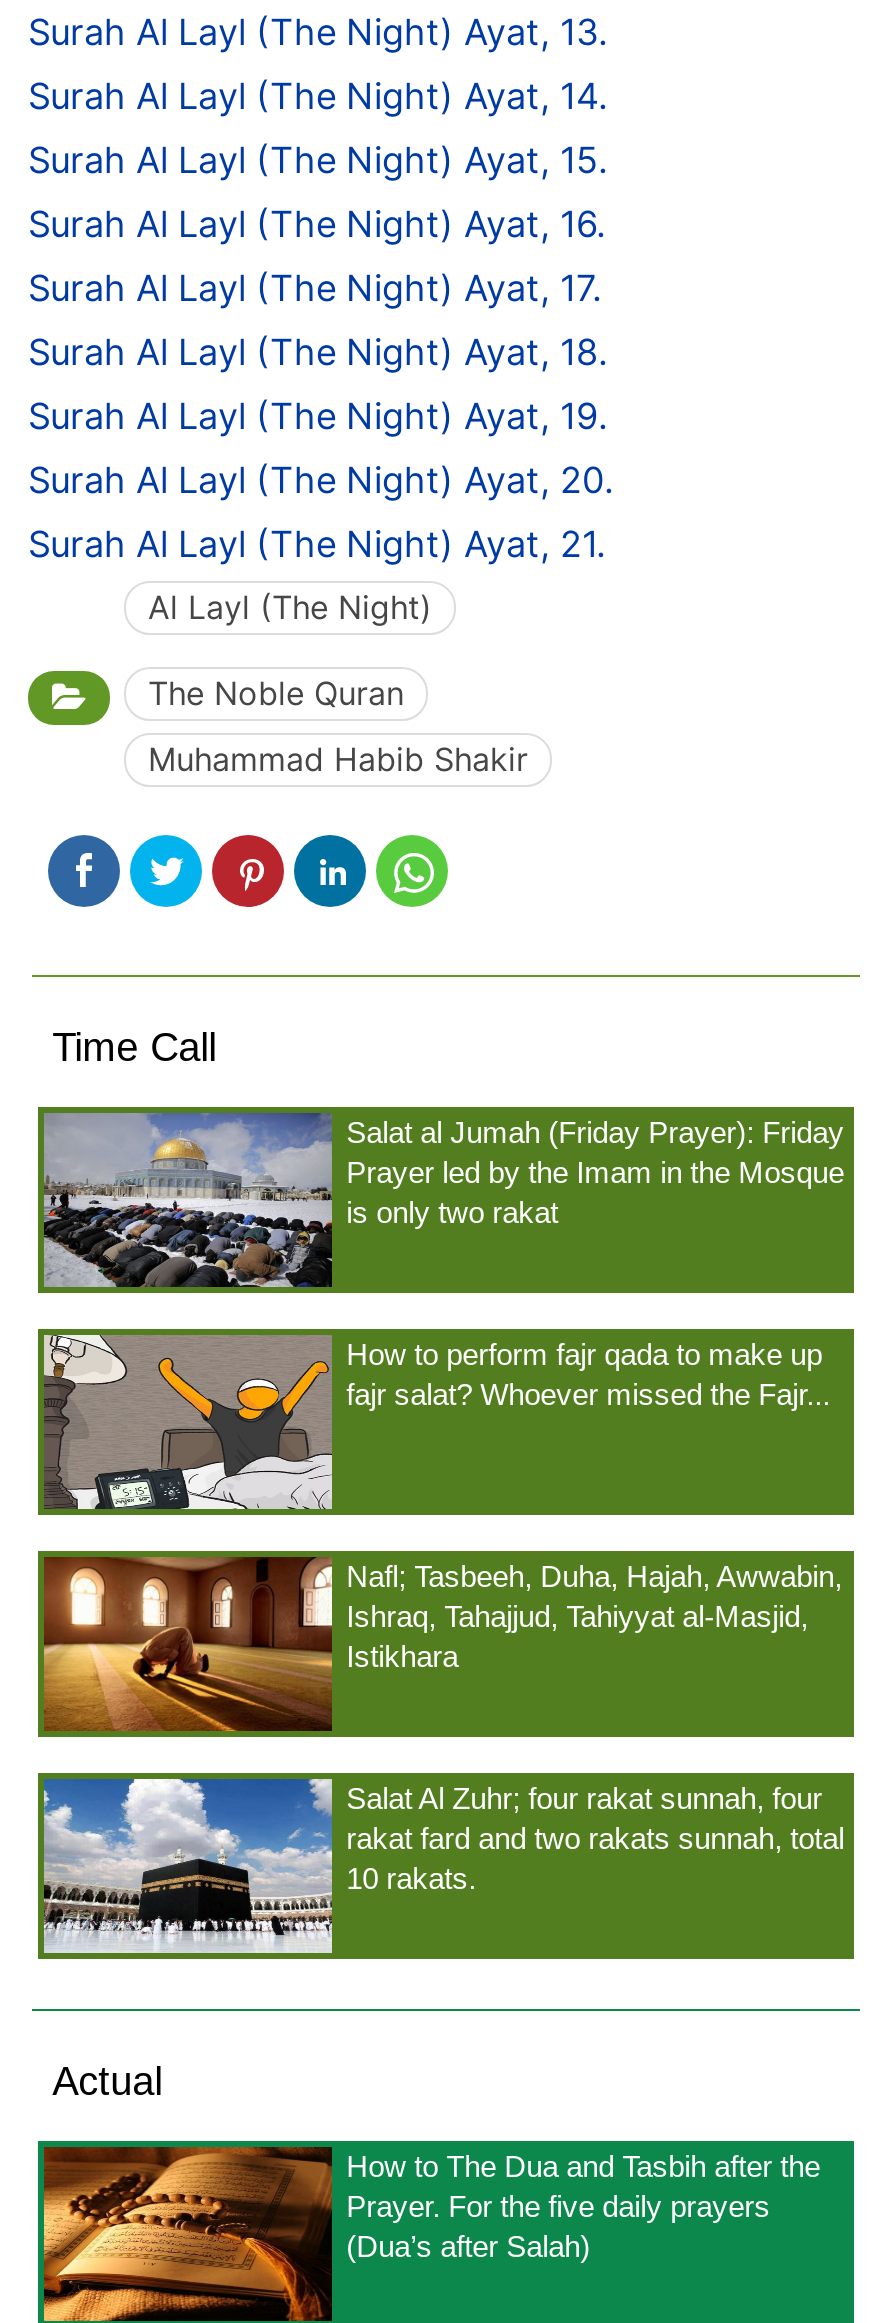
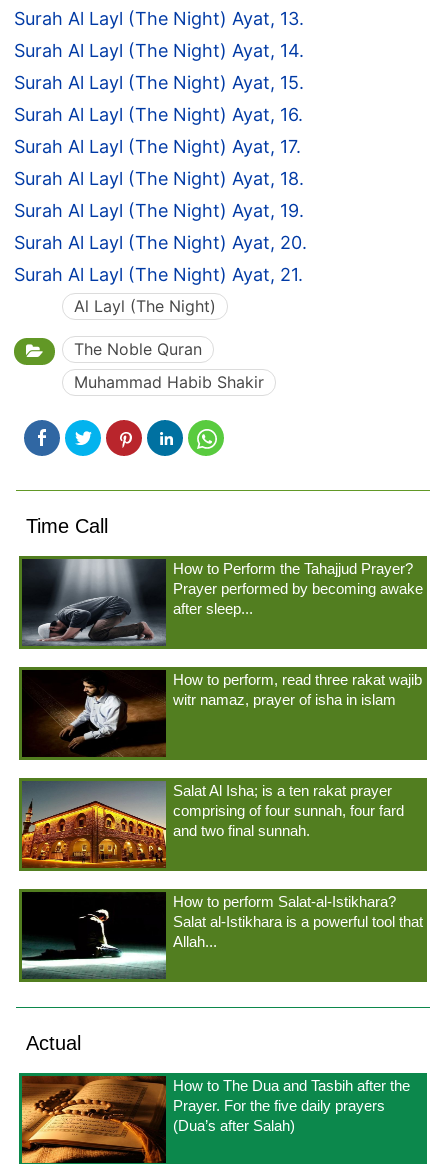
[42,1113,844,1289] [image] | Salat al Jumah (Friday Prayer): Friday | Prayer led by the Imam in the Mosque | is only two rakat -> [21,558,423,646] [image] | How to Perform the Tahajjud Prayer? | Prayer performed by becoming awake | after sleep...
[42,1333,830,1511] [image] | How to perform fajr qada to make up | fajr salat? Whoever missed the Fajr... -> [21,669,422,758] [image] | How to perform, read three rakat wajib | witr namaz, prayer of isha in islam
[42,1555,842,1731] [image] | Nafl; Tasbeeh, Duha, Hajah, Awwabin, | Ishraq, Tahajjud, Tahiyyat al-Masjid, | Istikhara -> [22,781,404,868] [image] | Salat Al Isha; is a ten rakat prayer | comprising of four sunnah, four fard | and two final sunnah.
[42,1777,844,1955] [image] | Salat Al Zuhr; four rakat sunnah, four | rakat fard and two rakats sunnah, total | 10 rakats. -> [21,891,423,980] [image] | How to perform Salat-al-Istikhara? | Salat al-Istikhara is a powerful tool that | Allah...

